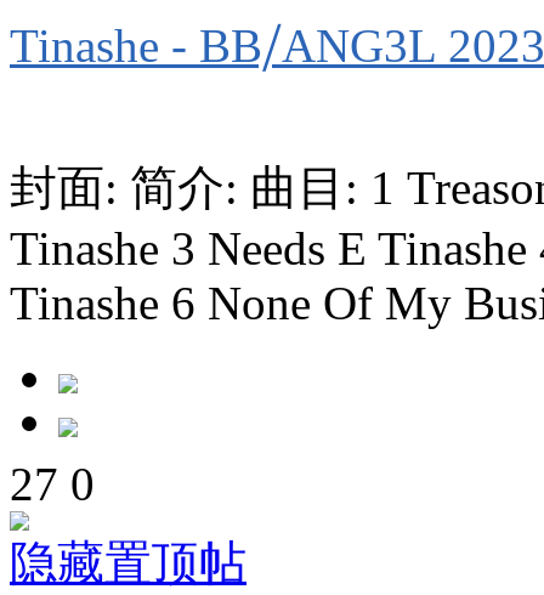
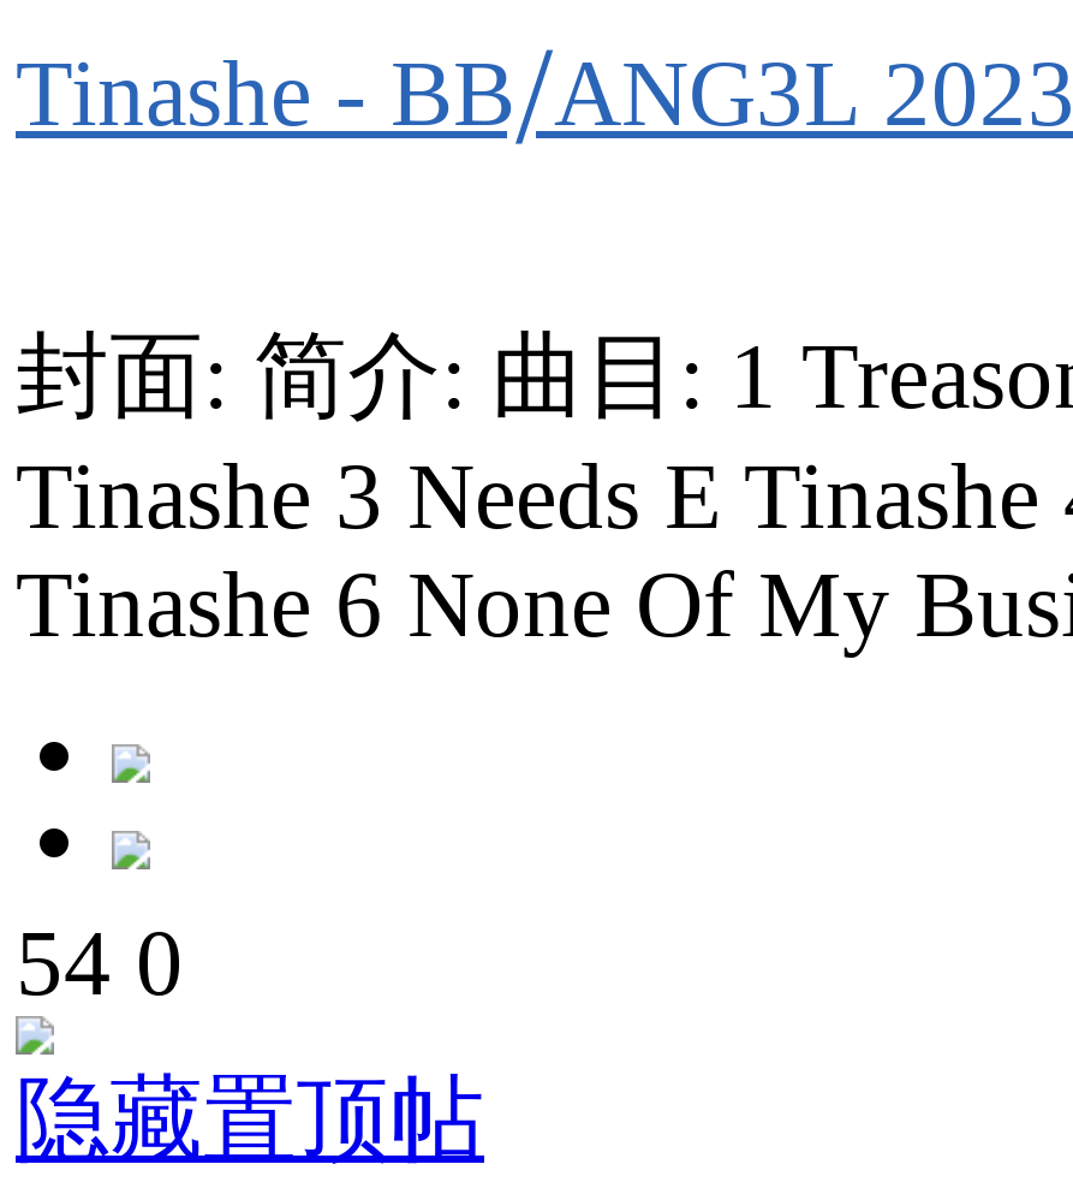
[10,458,95,510] 27 0 -> [16,910,184,1013] 54 0

